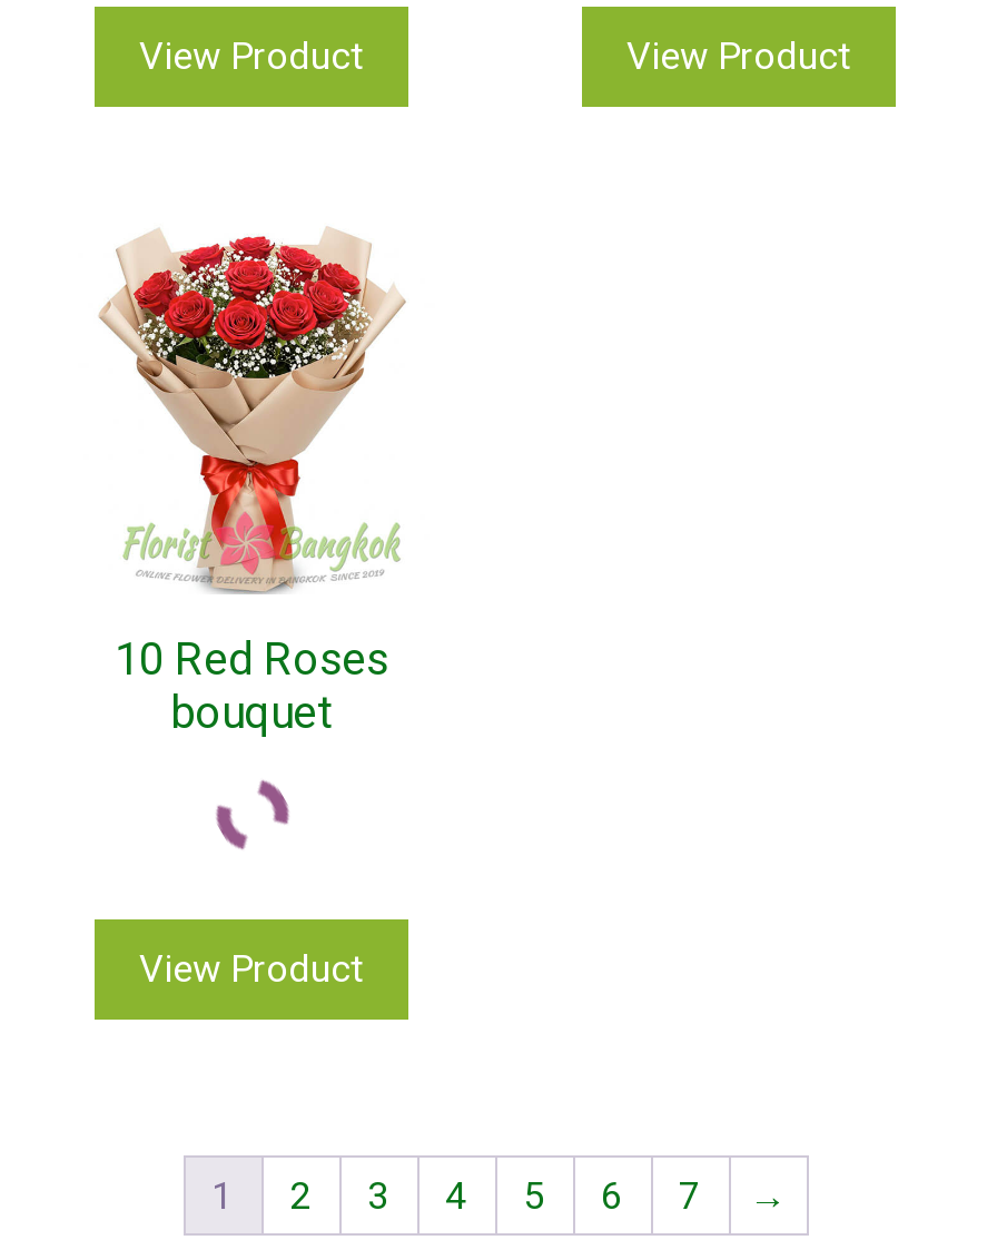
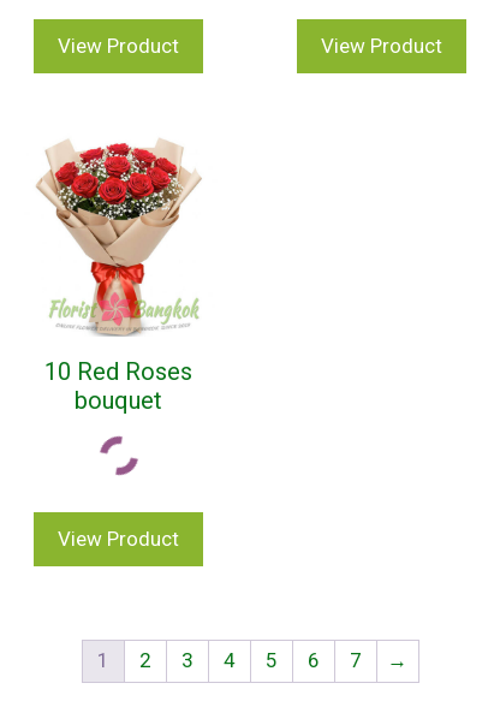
[215,780,290,852] [image] -> [100,435,138,476] [image]

